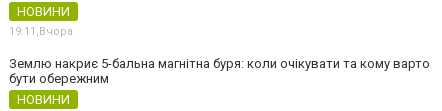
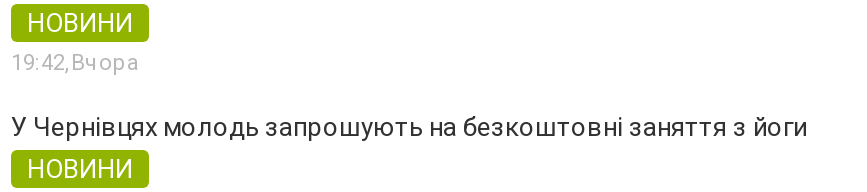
[9,25,73,38] 19:11, Вчора -> [11,49,139,75] 19:42, Вчора
[9,56,430,86] Землю накриє 5-бальна магнітна буря: коли очікувати та кому варто | бути обережним -> [11,111,807,141] У Чернівцях молодь запрошують на безкоштовні заняття з йоги

